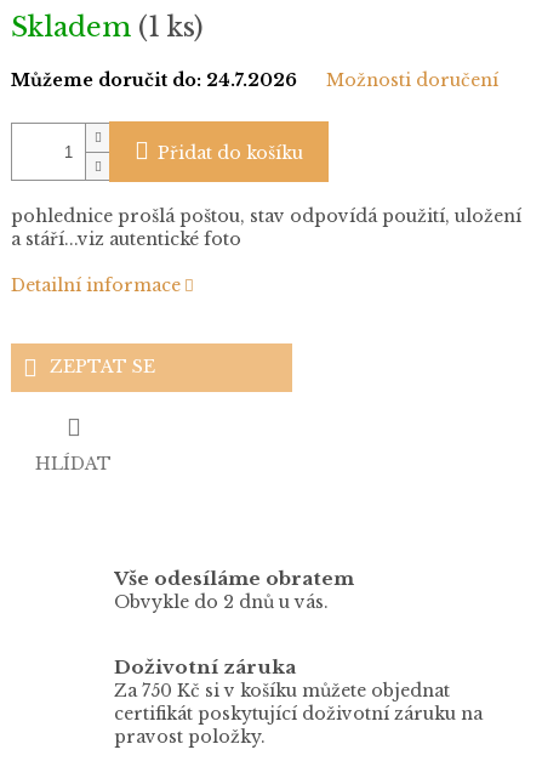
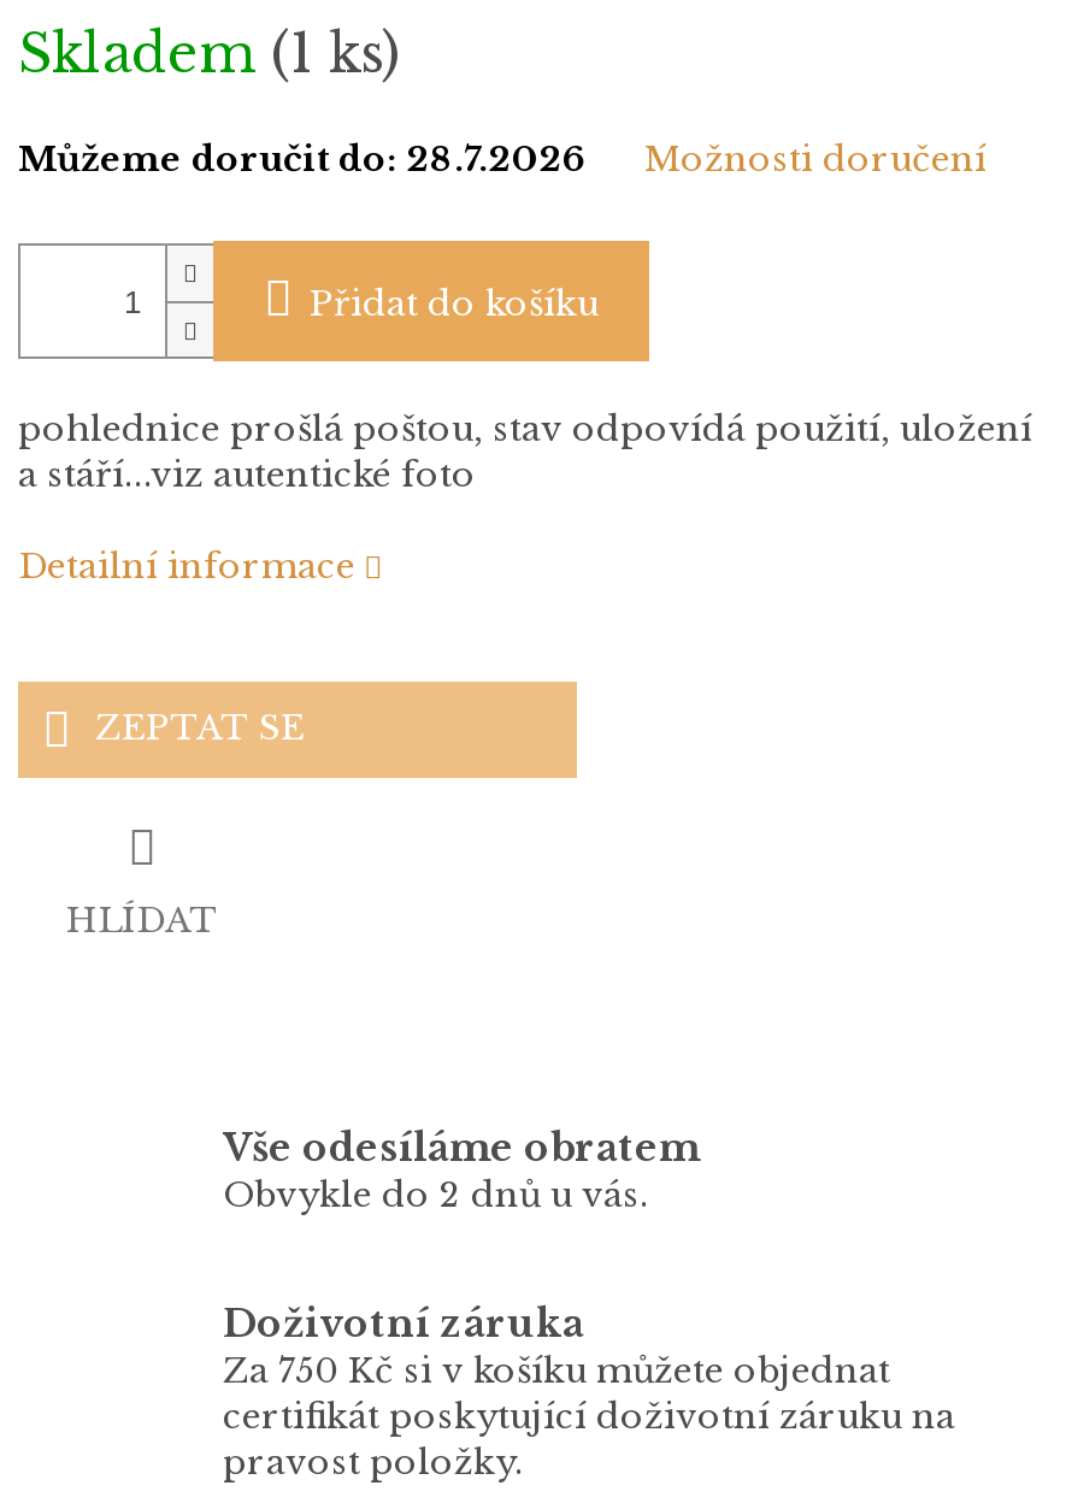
[11,70,297,92] Můžeme doručit do: 24.7.2026 -> [18,138,587,182] Můžeme doručit do: 28.7.2026

